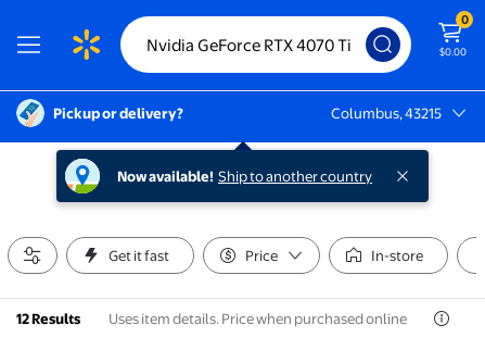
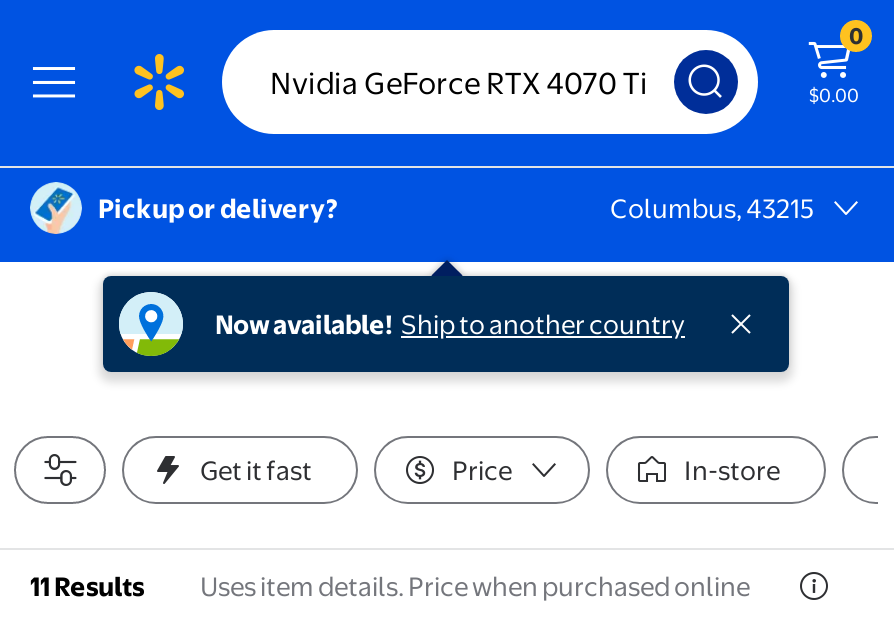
[16,309,407,327] 12 Results Uses item details. Price when purchased online -> [30,569,750,602] 11 Results Uses item details. Price when purchased online

